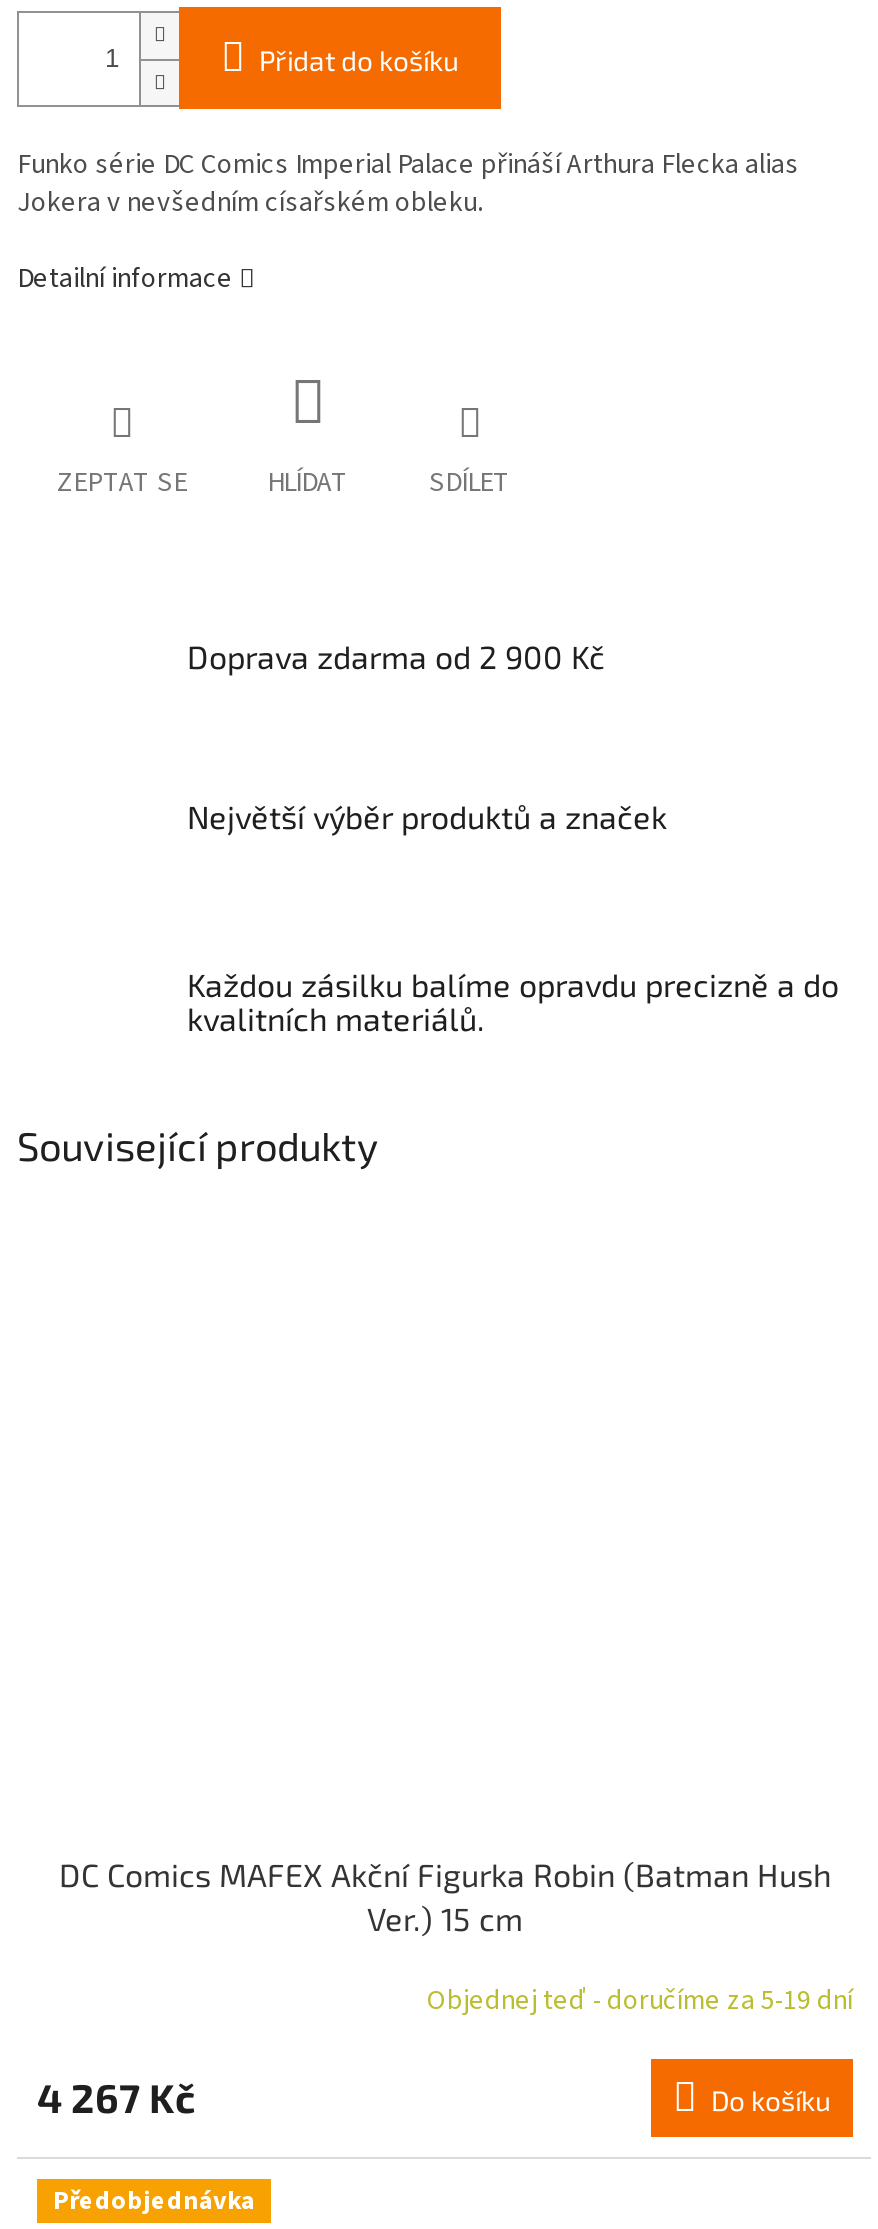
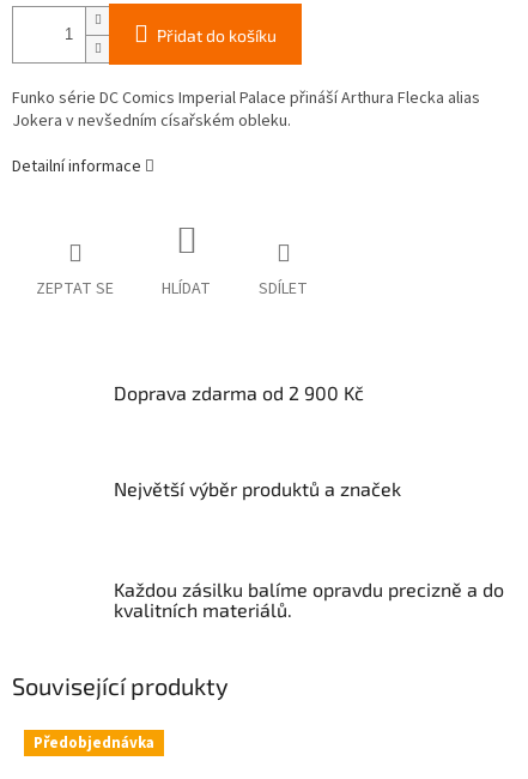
[37,1855,853,2121] DC Comics MAFEX Akční Figurka Robin (Batman Hush | Ver.) 15 cm | Objednej teď - doručíme za 5-19 dní | 4 267 Kč | Do košíku -> none

